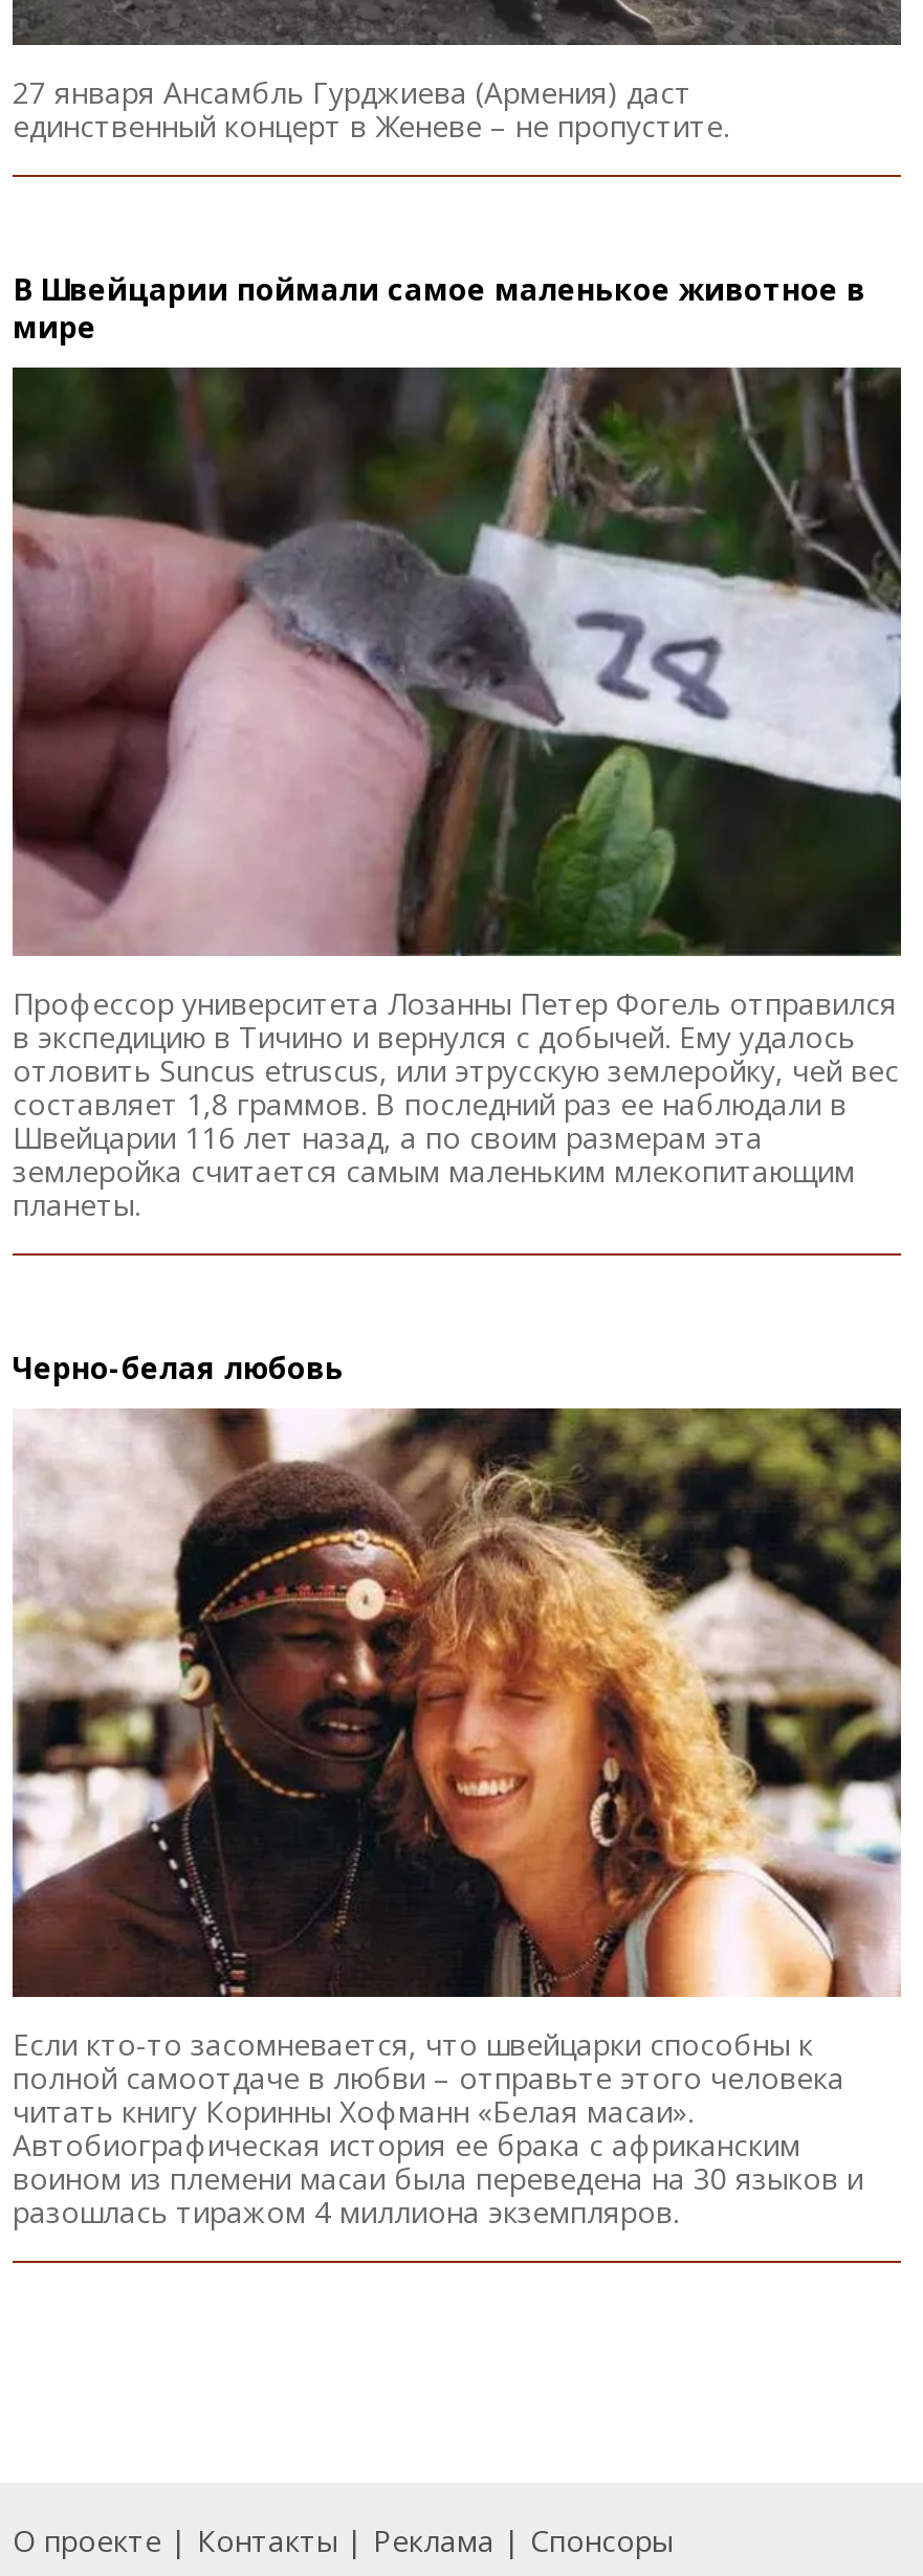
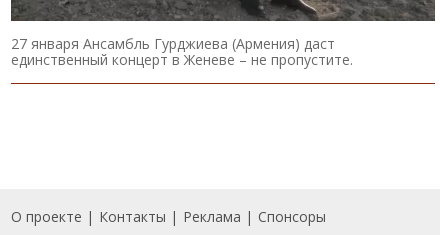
[13,268,865,346] В Швейцарии поймали самое маленькое животное в | мире -> none
[10,364,901,1223] [image] | Профессор университета Лозанны Петер Фогель отправился | в экспедицию в Тичино и вернулся с добычей. Ему удалось | отловить Suncus etruscus, или этрусскую землеройку, чей вес | составляет 1,8 граммов. В последний раз ее наблюдали в | Швейцарии 116 лет назад, а по своим размерам эта | землеройка считается самым маленьким млекопитающим | планеты. -> none
[13,1347,344,1387] Черно-белая любовь -> none
[13,1407,901,2231] [image] | Если кто-то засомневается, что швейцарки способны к | полной самоотдаче в любви – отправьте этого человека | читать книгу Коринны Хофманн «Белая масаи». | Автобиографическая история ее брака с африканским | воином из племени масаи была переведена на 30 языков и | разошлась тиражом 4 миллиона экземпляров. -> none

